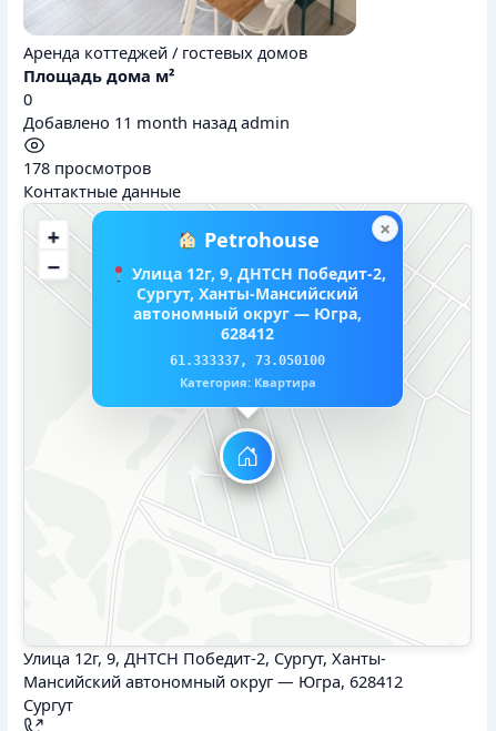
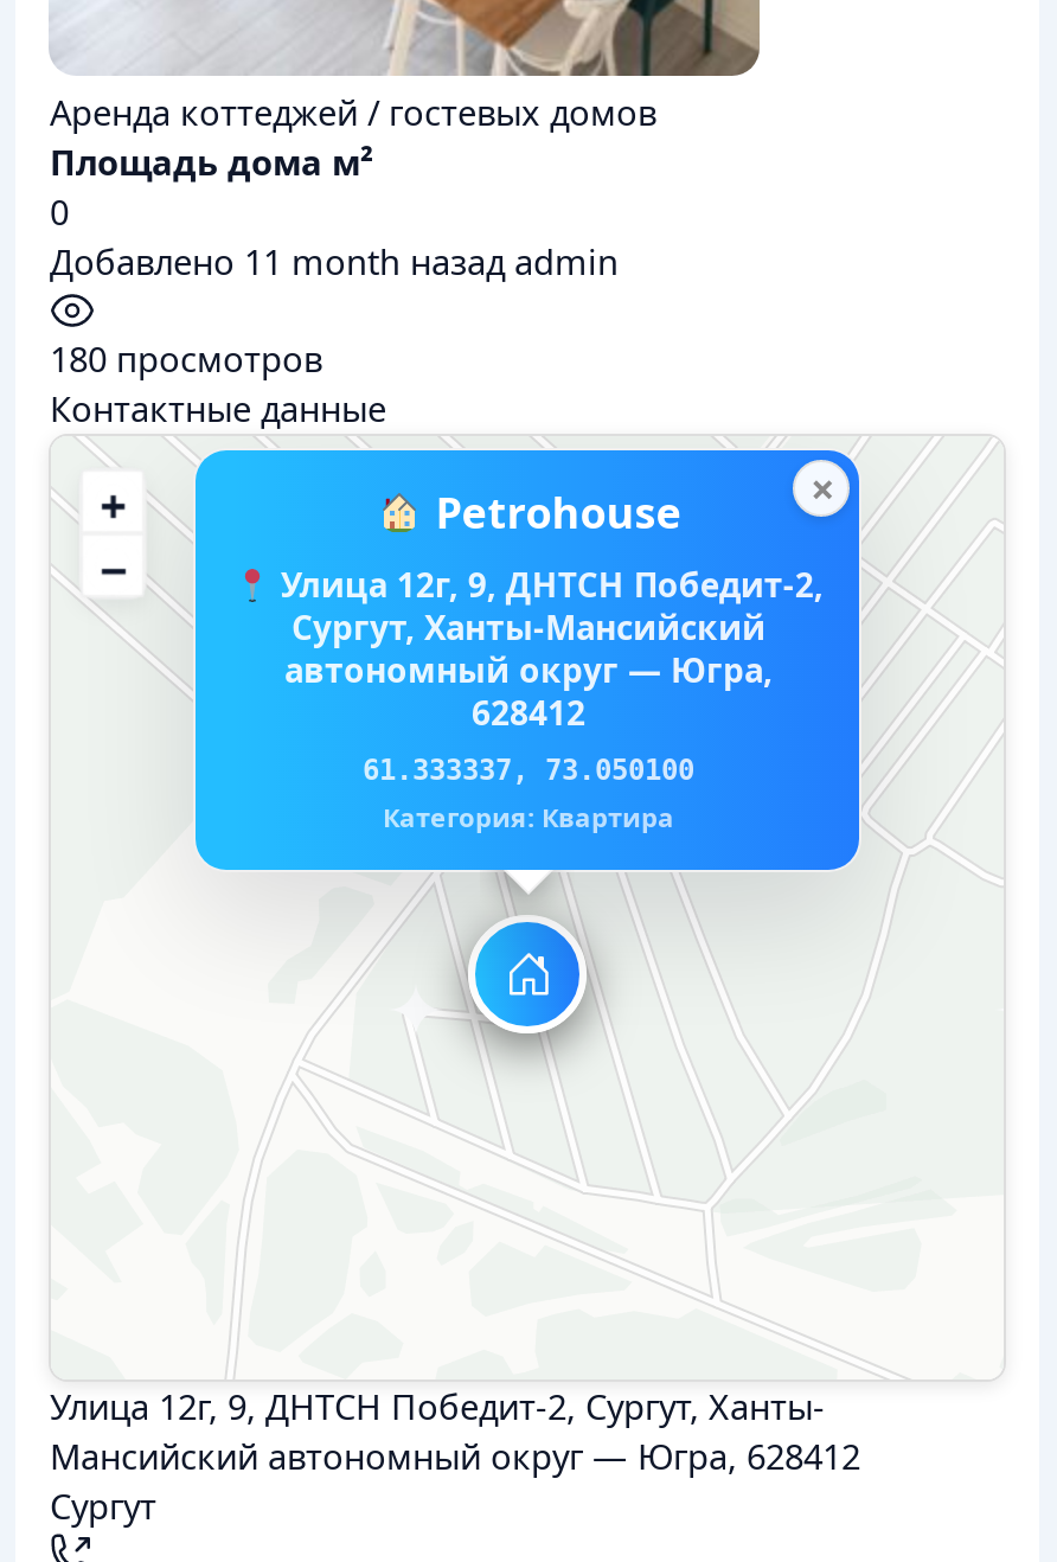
[24,157,151,179] 178 просмотров -> [50,335,322,382] 180 просмотров

